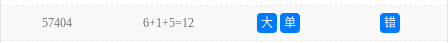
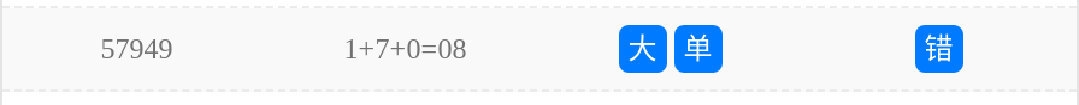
[42,16,72,30] 57404 -> [101,32,173,66] 57949
[143,16,194,30] 6+1+5=12 -> [344,32,467,66] 1+7+0=08

